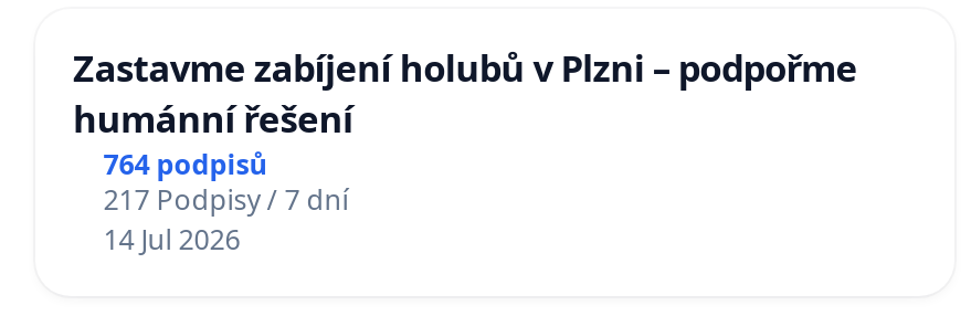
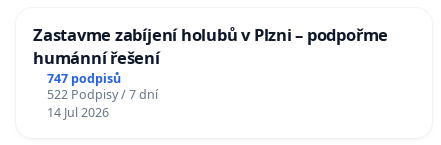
[103,145,267,183] 764 podpisů -> [47,70,121,87] 747 podpisů
[103,180,349,218] 217 Podpisy / 7 dní -> [47,86,158,103] 522 Podpisy / 7 dní

